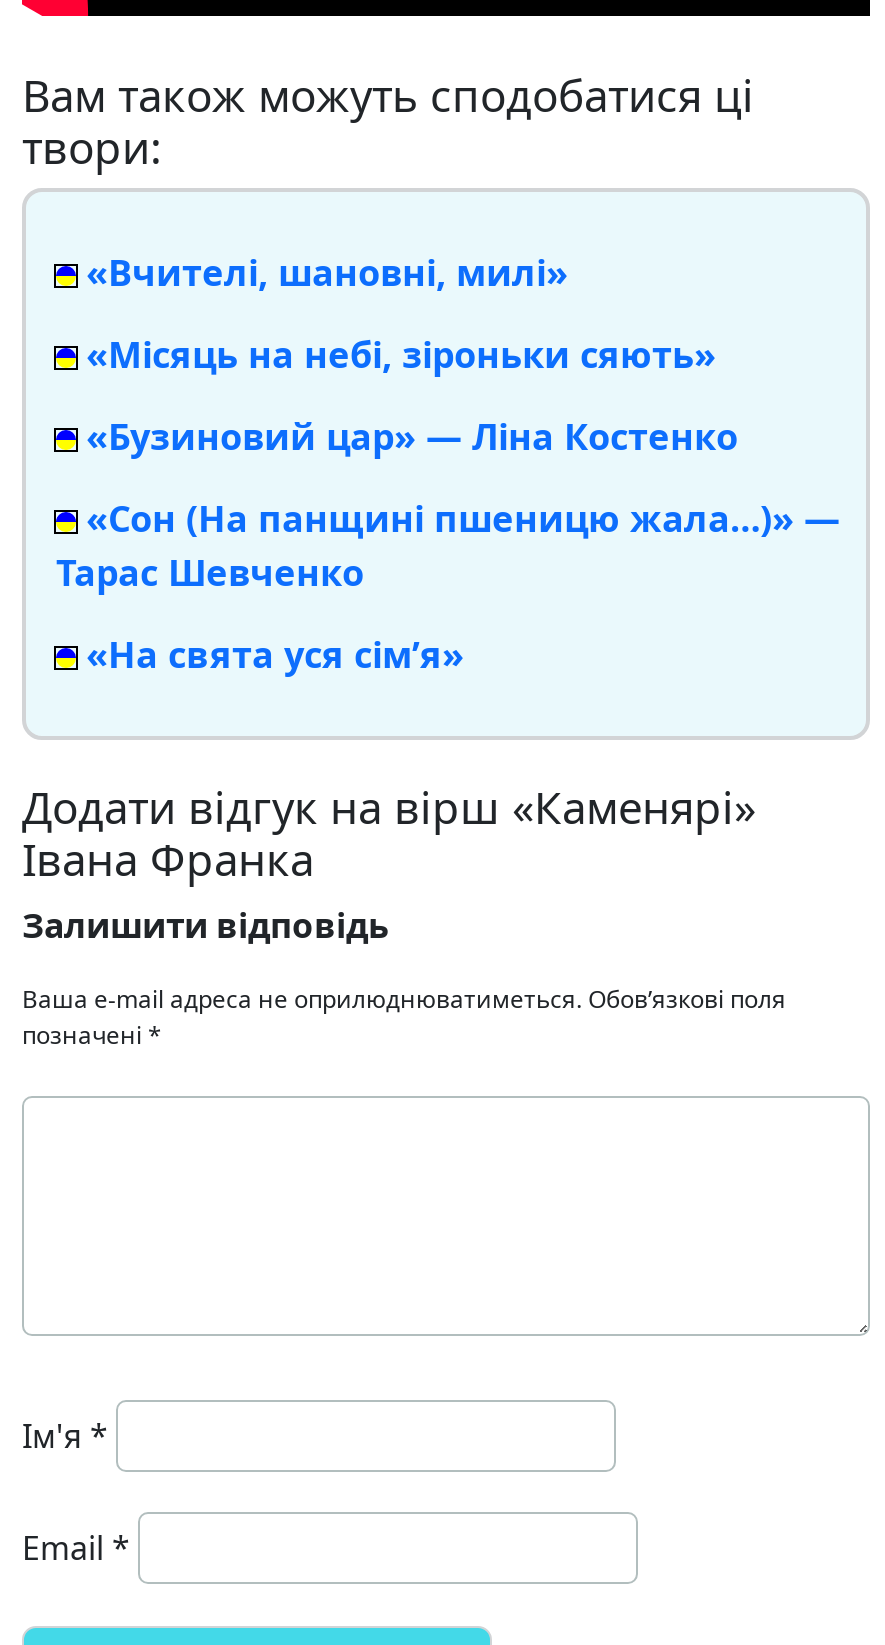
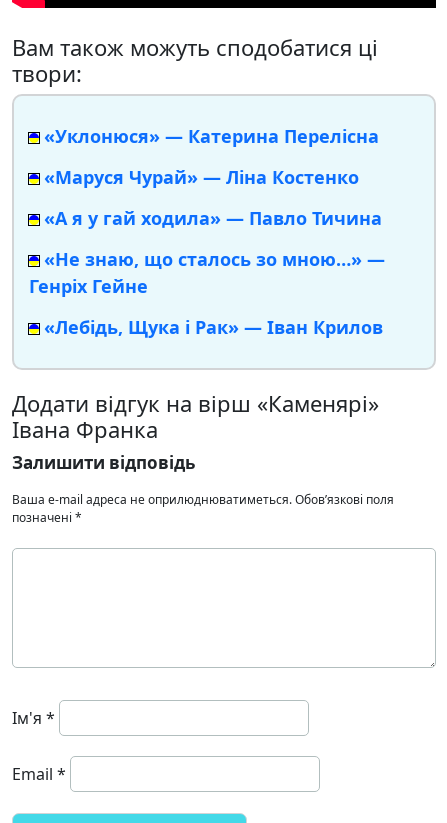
[86,248,568,296] «Вчителі, шановні, милі» -> [44,124,379,148] «Уклонюся» — Катерина Перелісна
[86,330,716,378] «Місяць на небі, зіроньки сяють» -> [44,165,359,189] «Маруся Чурай» — Ліна Костенко
[86,412,738,460] «Бузиновий цар» — Ліна Костенко -> [44,206,382,230] «А я у гай ходила» — Павло Тичина
[56,494,840,596] «Сон (На панщині пшеницю жала…)» — | Тарас Шевченко -> [29,247,385,298] «Не знаю, що сталось зо мною…» — | Генріх Гейне
[86,630,464,678] «На свята уся сім’я» -> [44,315,383,339] «Лебідь, Щука і Рак» — Іван Крилов

